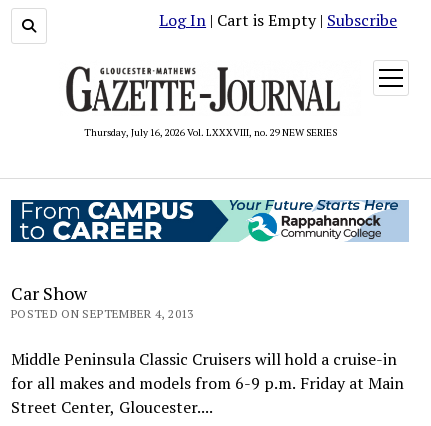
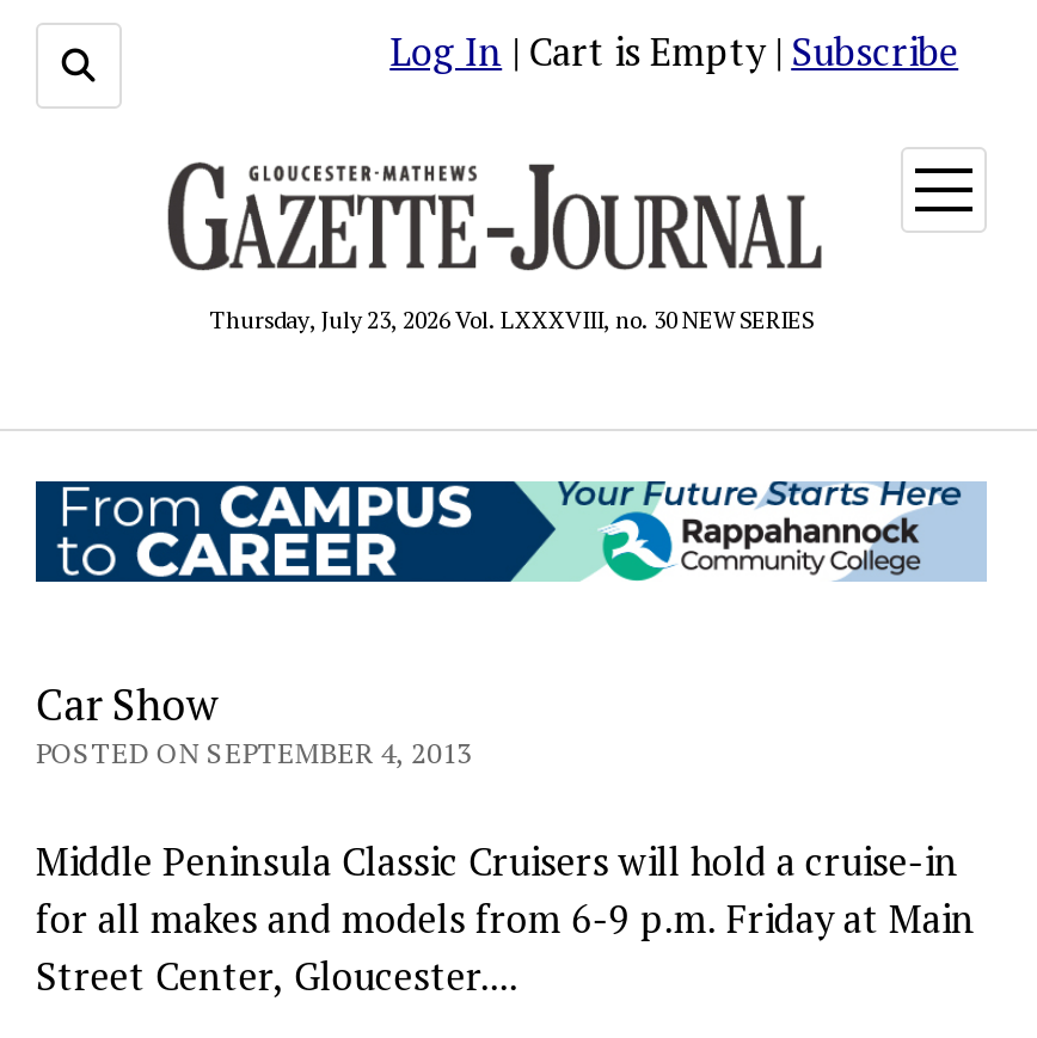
[83,126,336,139] Thursday, July 16, 2026 Vol. LXXXVIII, no. 29 NEW SERIES -> [209,304,814,335] Thursday, July 23, 2026 Vol. LXXXVIII, no. 30 NEW SERIES

